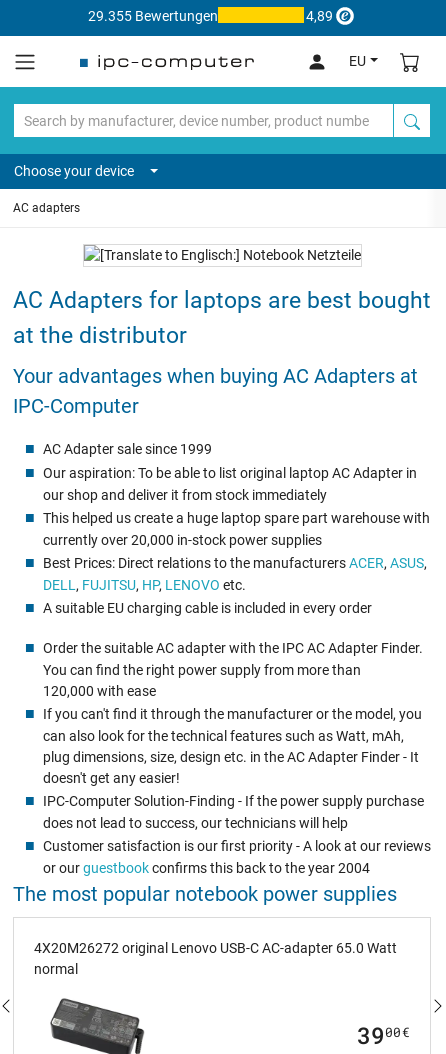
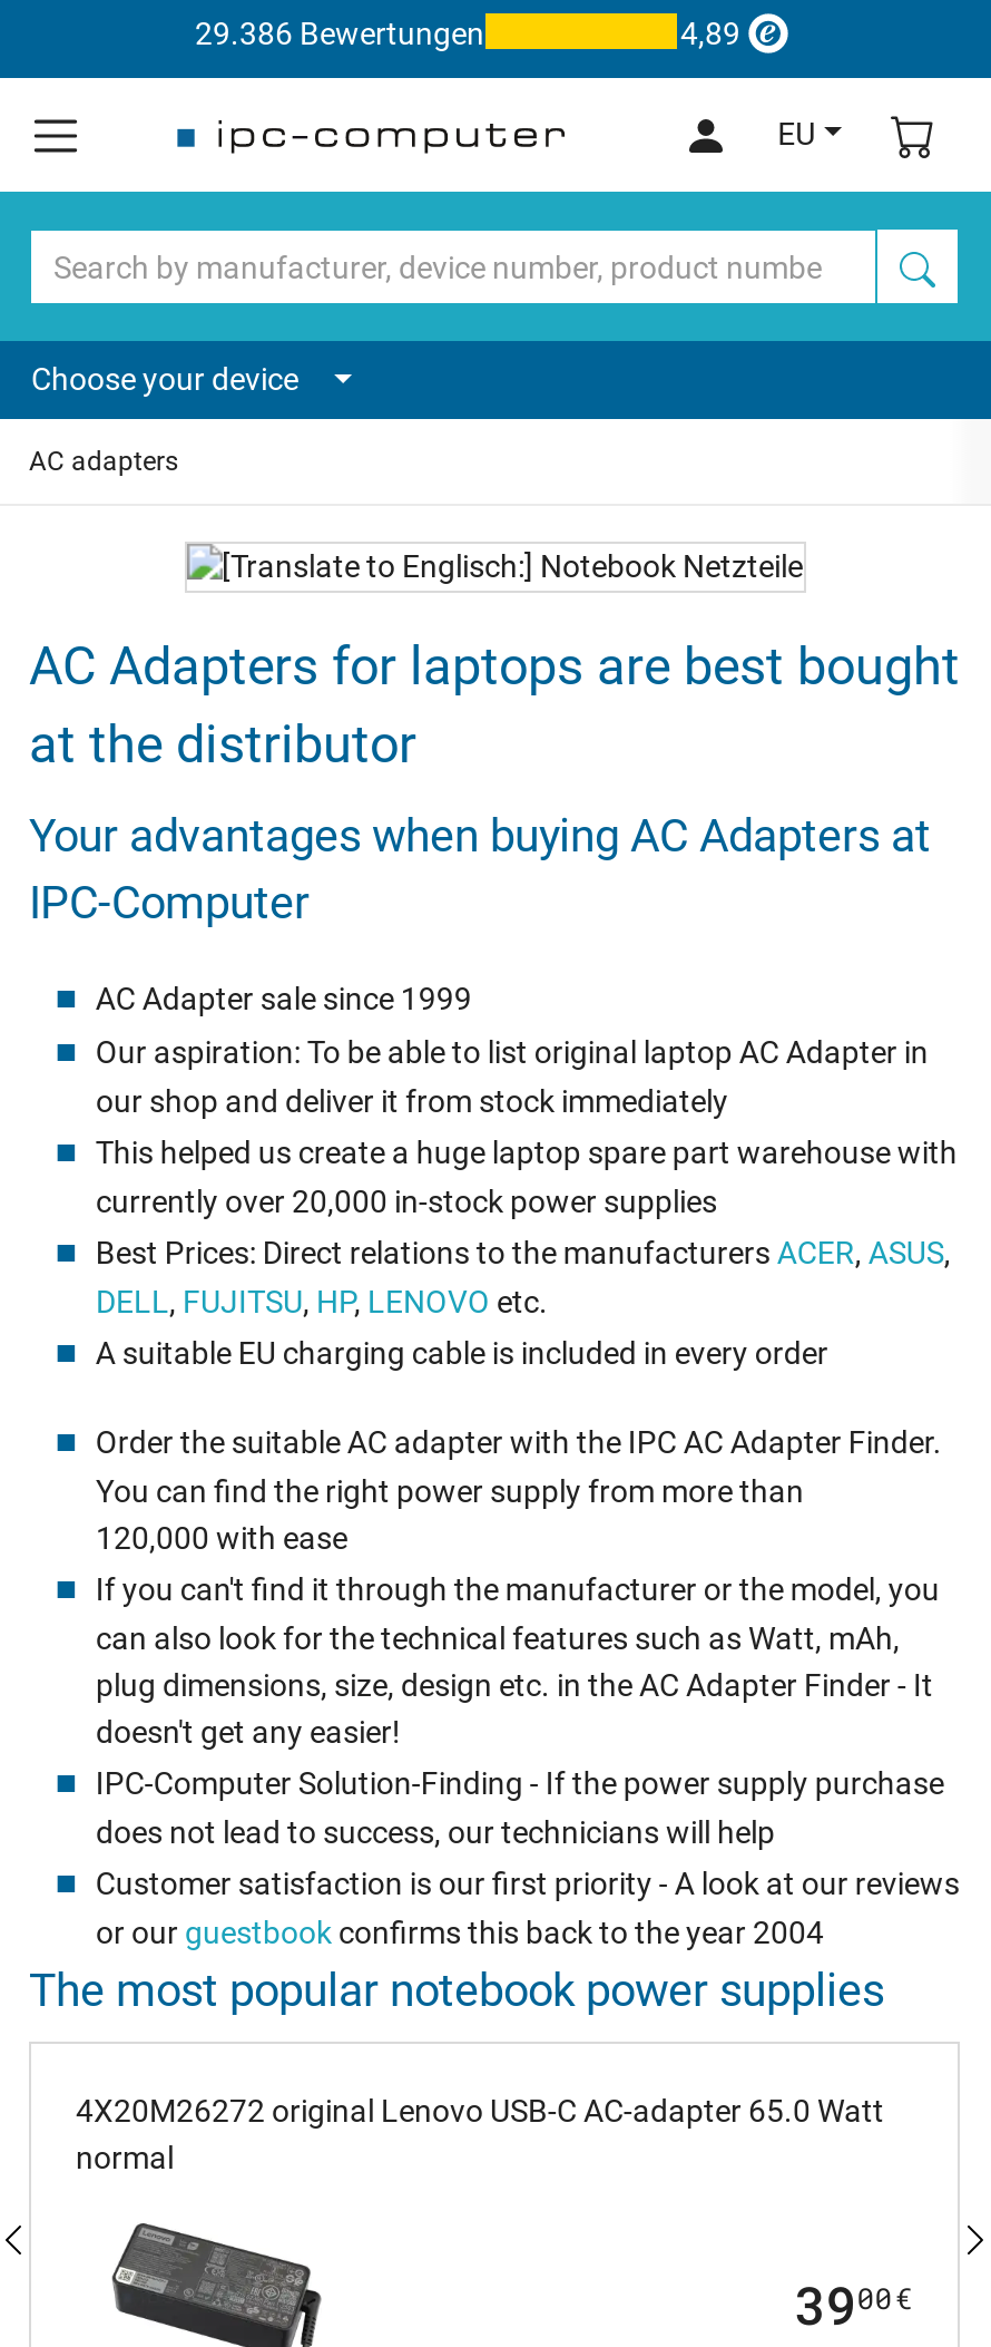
[87,7,217,23] 29.355 Bewertungen -> [195,14,484,50] 29.386 Bewertungen

